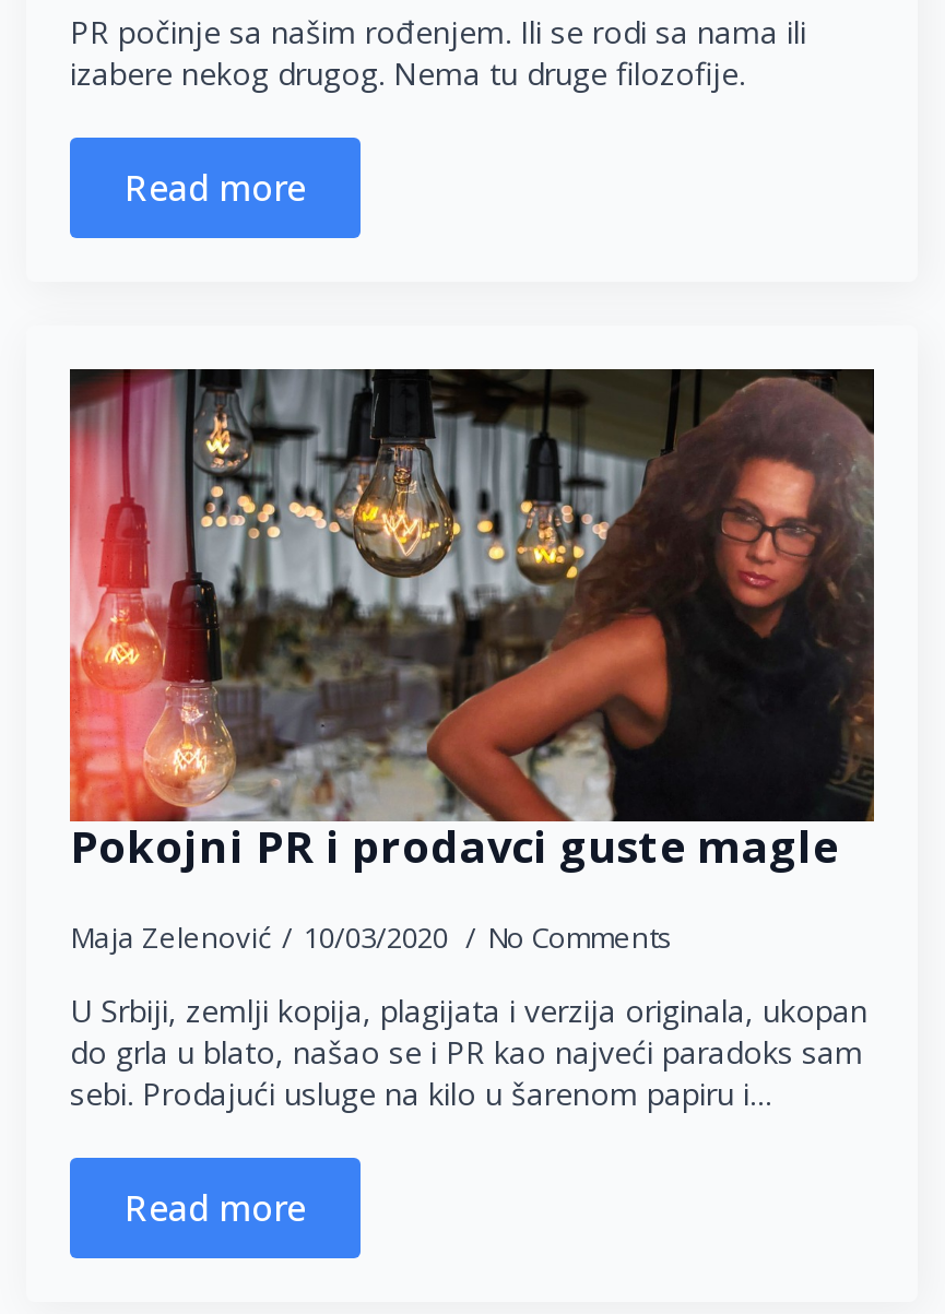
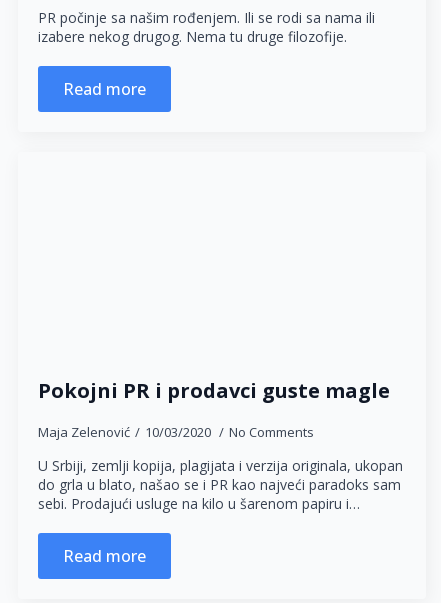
[68,367,876,824] [image] -> none

